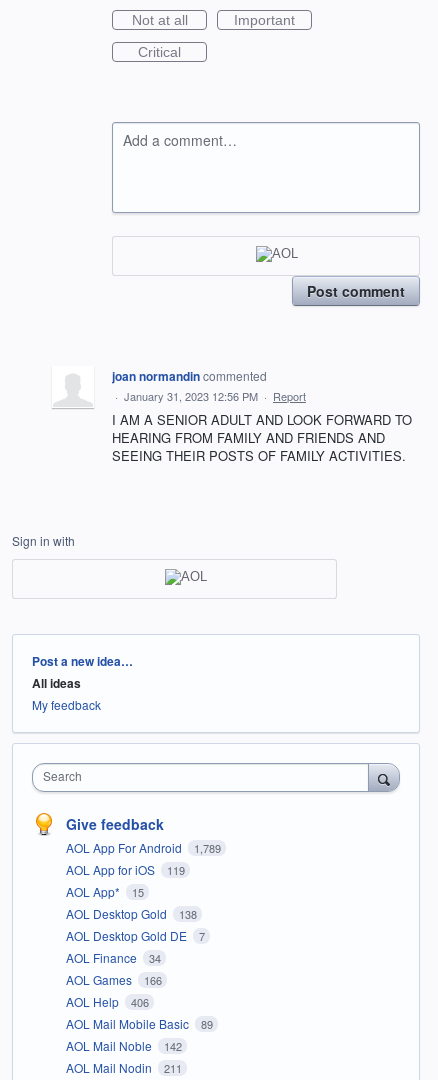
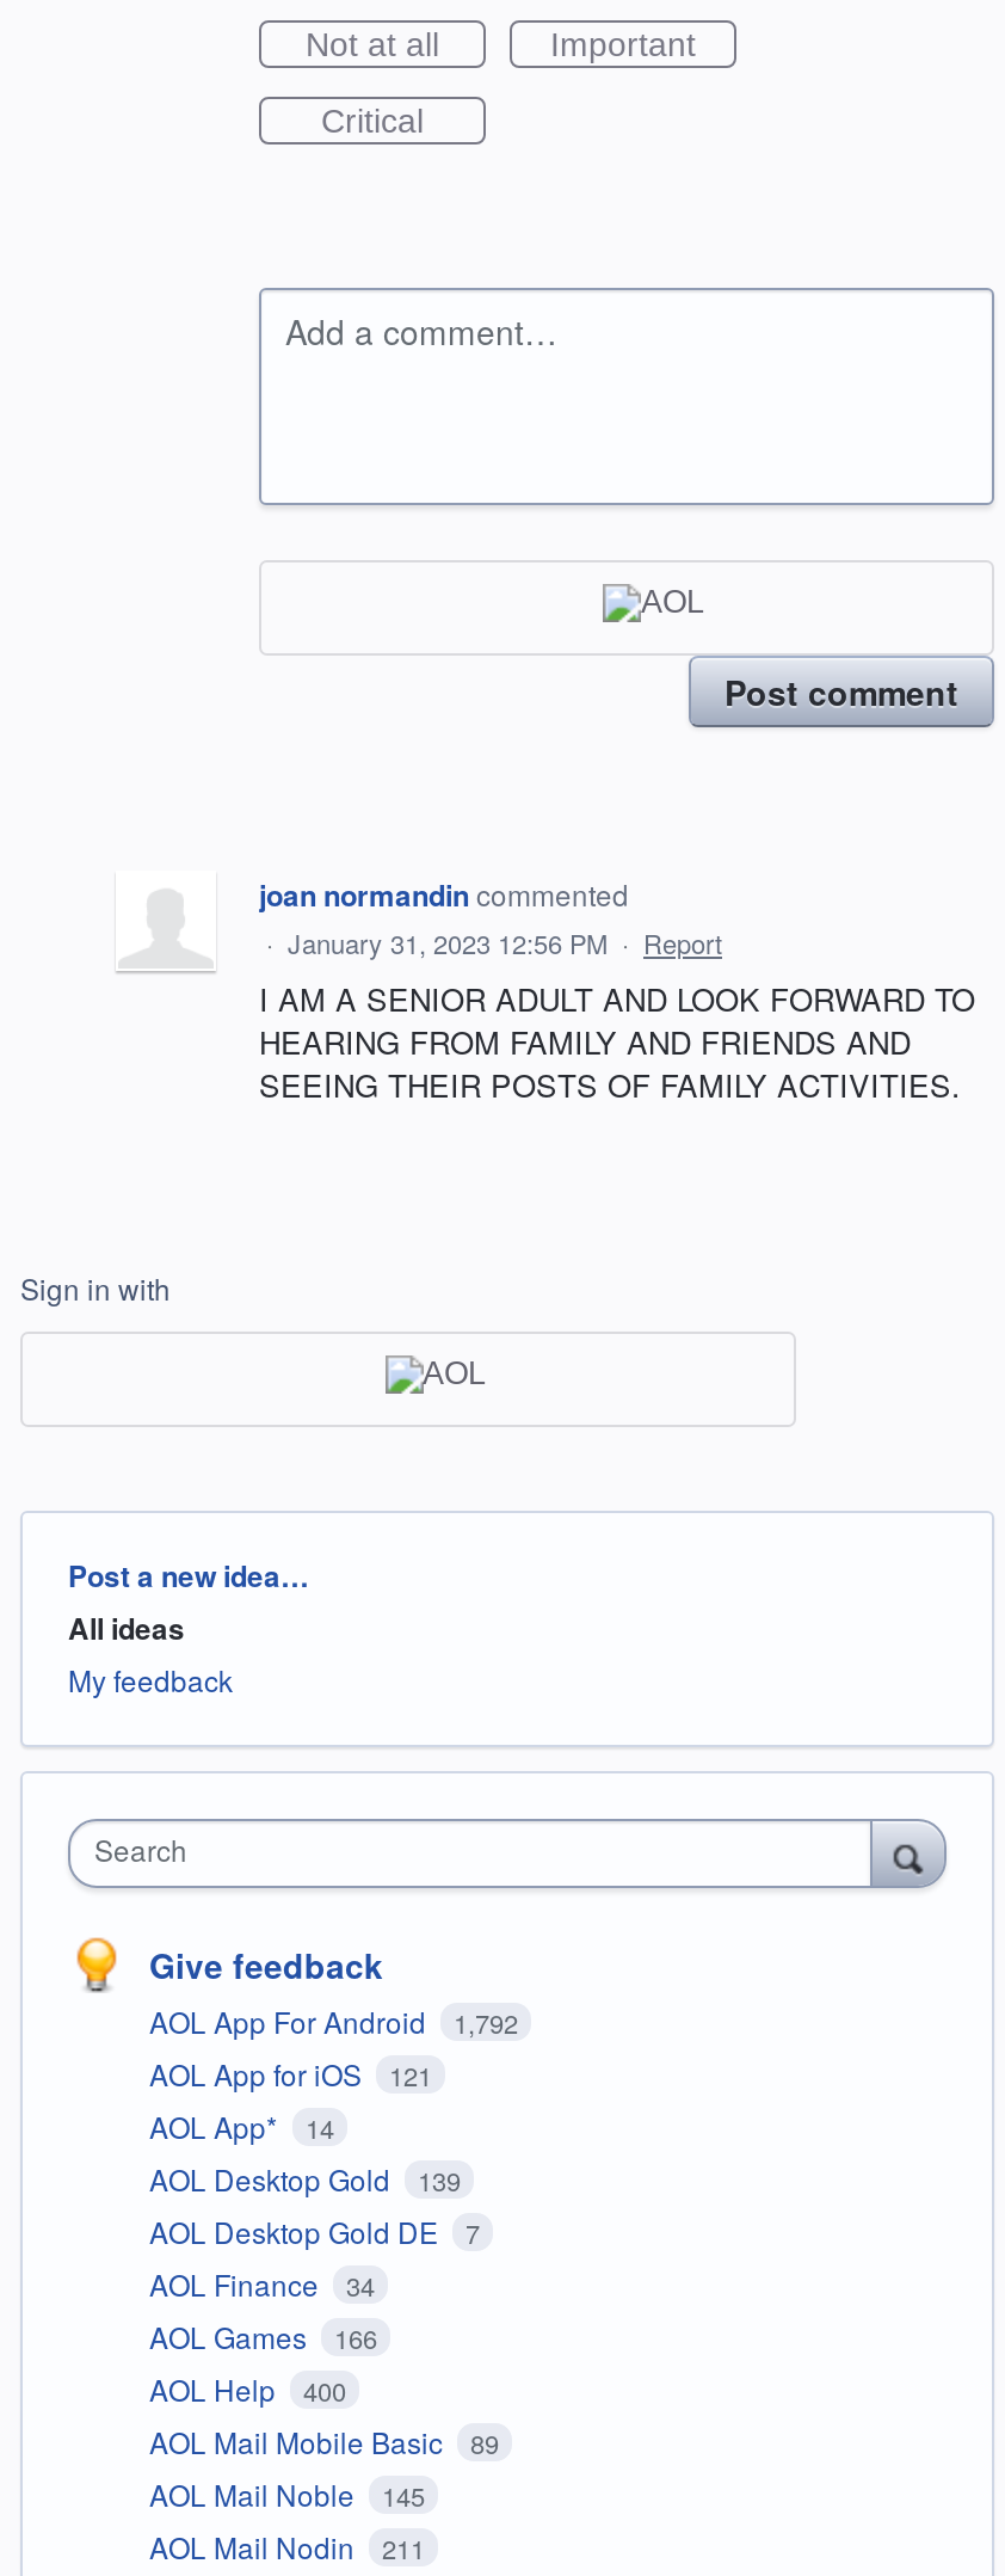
[66,839,220,856] AOL App For Android 1,789 -> [149,2001,518,2042] AOL App For Android 1,792
[66,861,184,878] AOL App for iOS 119 -> [149,2054,432,2094] AOL App for iOS 121
[66,883,143,900] AOL App* 15 -> [149,2106,334,2147] AOL App* 14
[66,905,196,922] AOL Desktop Gold 138 -> [149,2159,461,2199] AOL Desktop Gold 139
[66,993,148,1010] AOL Help 406 -> [149,2369,346,2410] AOL Help 400
[66,1037,181,1054] AOL Mail Noble 142 -> [149,2474,425,2515] AOL Mail Noble 145

